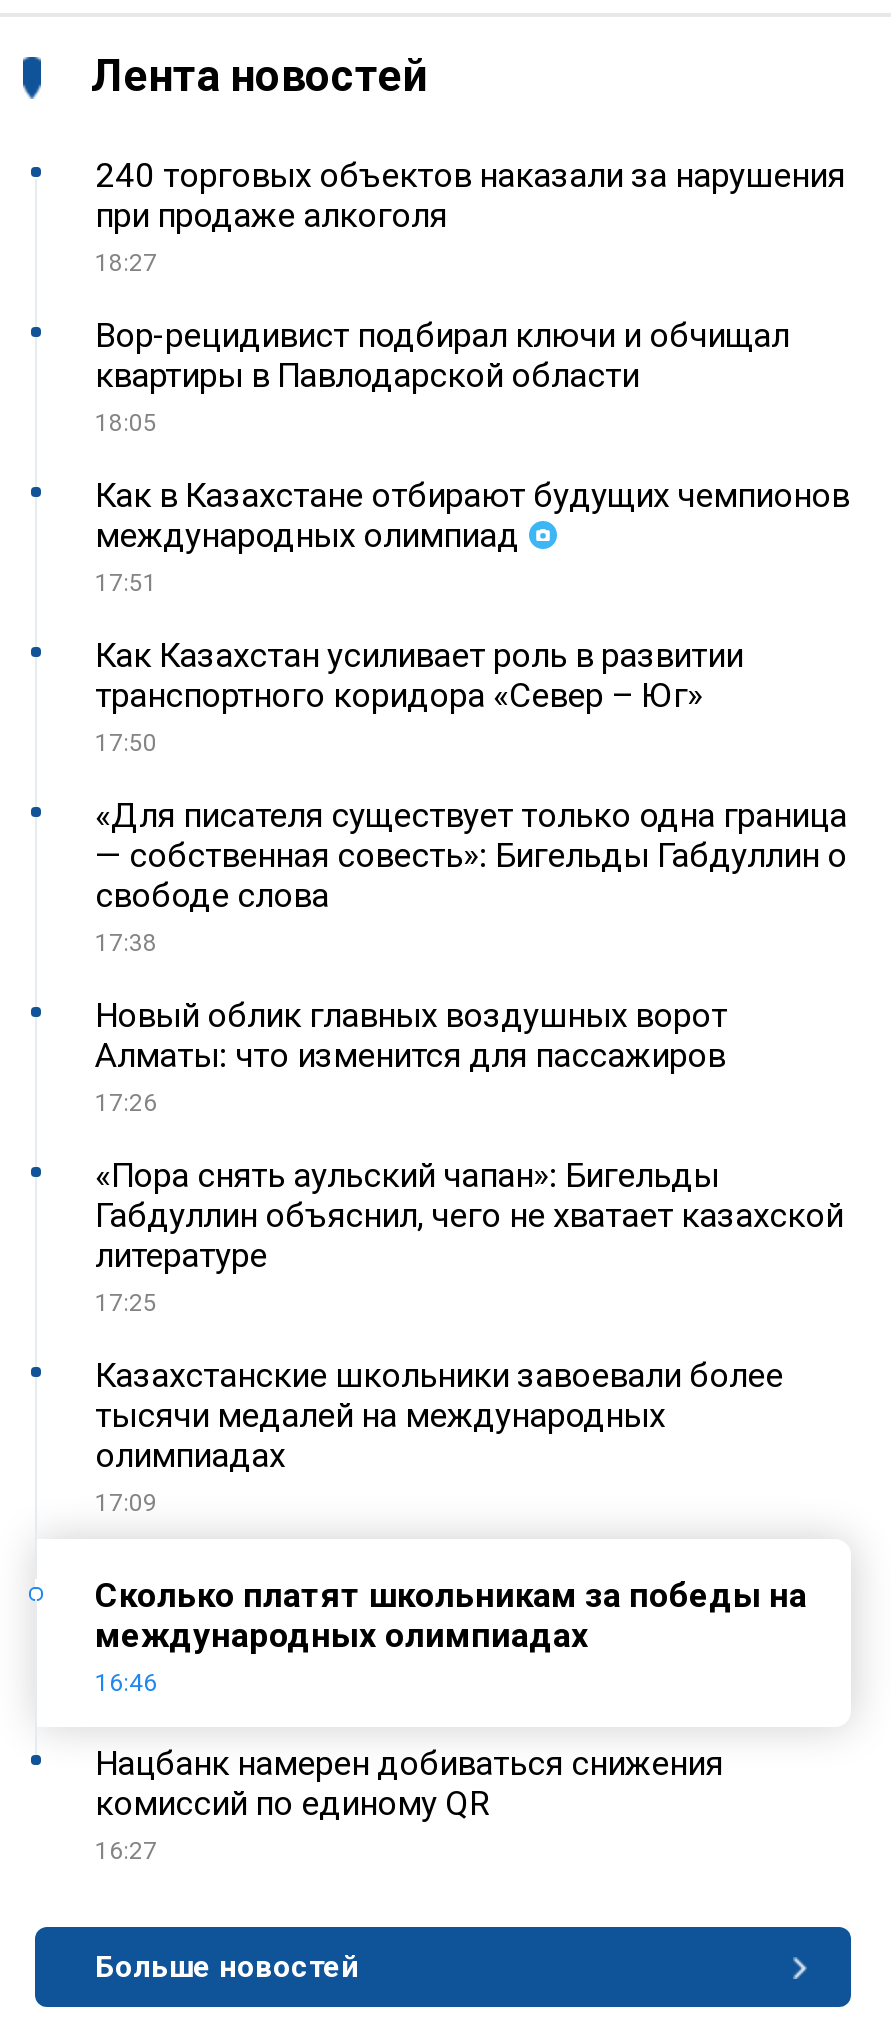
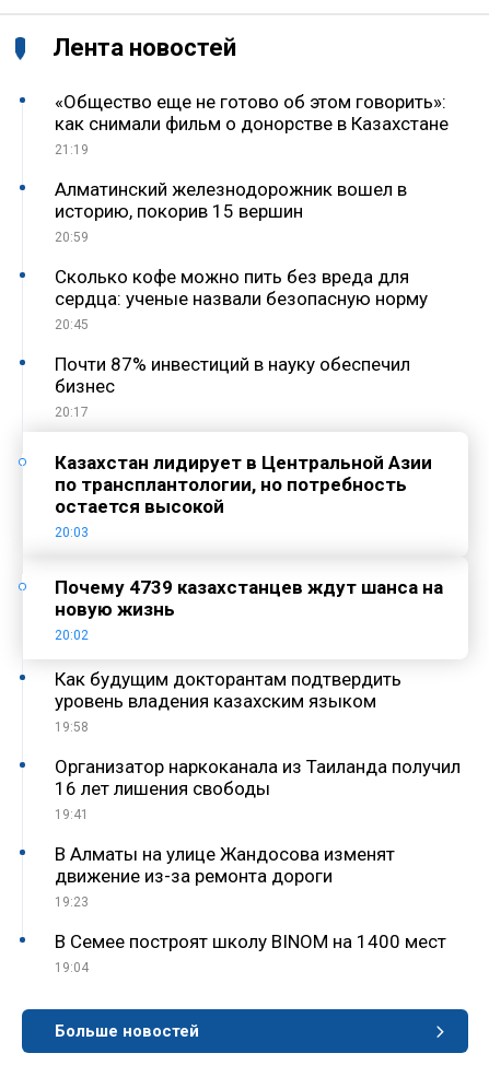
[95,155,845,277] 240 торговых объектов наказали за нарушения | при продаже алкоголя | 18:27 -> [55,91,449,157] «Общество еще не готово об этом говорить»: | как снимали фильм о донорстве в Казахстане | 21:19
[95,315,789,437] Вор-рецидивист подбирал ключи и обчищал | квартиры в Павлодарской области | 18:05 -> [55,178,407,245] Алматинский железнодорожник вошел в | историю, покорив 15 вершин | 20:59
[95,475,849,597] Как в Казахстане отбирают будущих чемпионов | международных олимпиад | 17:51 -> [55,266,428,332] Сколько кофе можно пить без вреда для | сердца: ученые назвали безопасную норму | 20:45
[95,635,743,757] Как Казахстан усиливает роль в развитии | транспортного коридора «Север – Юг» | 17:50 -> [55,353,410,420] Почти 87% инвестиций в науку обеспечил | бизнес | 20:17
[95,795,847,957] «Для писателя существует только одна граница | — собственная совесть»: Бигельды Габдуллин о | свободе слова | 17:38 -> [55,452,432,540] Казахстан лидирует в Центральной Азии | по трансплантологии, но потребность | остается высокой | 20:03
[95,995,727,1117] Новый облик главных воздушных ворот | Алматы: что изменится для пассажиров | 17:26 -> [55,576,443,643] Почему 4739 казахстанцев ждут шанса на | новую жизнь | 20:02
[95,1155,843,1317] «Пора снять аульский чапан»: Бигельды | Габдуллин объяснил, чего не хватает казахской | литературе | 17:25 -> [55,668,401,735] Как будущим докторантам подтвердить | уровень владения казахским языком | 19:58
[95,1355,783,1517] Казахстанские школьники завоевали более | тысячи медалей на международных | олимпиадах | 17:09 -> [55,756,461,822] Организатор наркоканала из Таиланда получил | 16 лет лишения свободы | 19:41
[95,1575,807,1697] Сколько платят школьникам за победы на | международных олимпиадах | 16:46 -> [55,843,395,910] В Алматы на улице Жандосова изменят | движение из-за ремонта дороги | 19:23
[95,1743,723,1865] Нацбанк намерен добиваться снижения | комиссий по единому QR | 16:27 -> [55,931,446,975] В Семее построят школу BINOM на 1400 мест | 19:04

